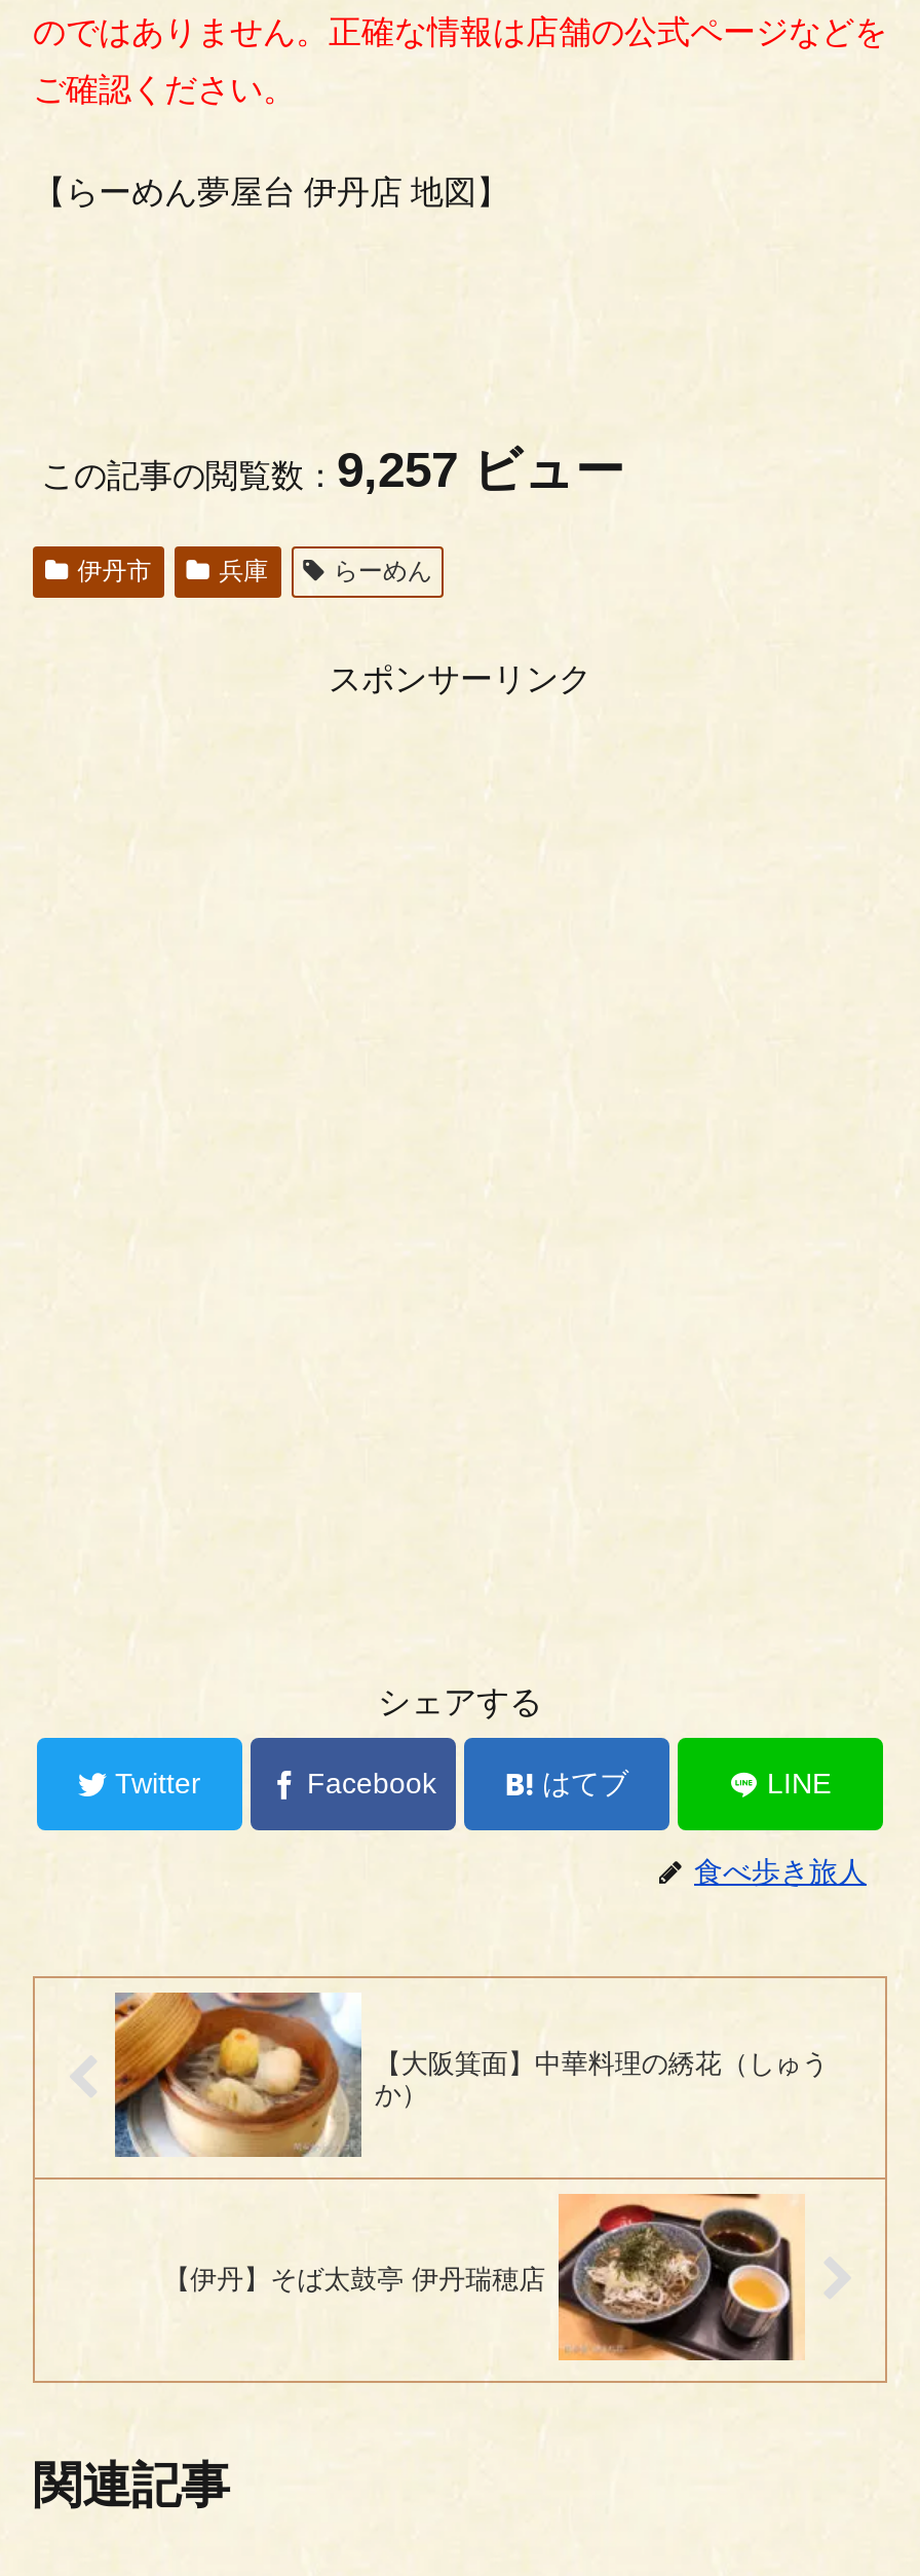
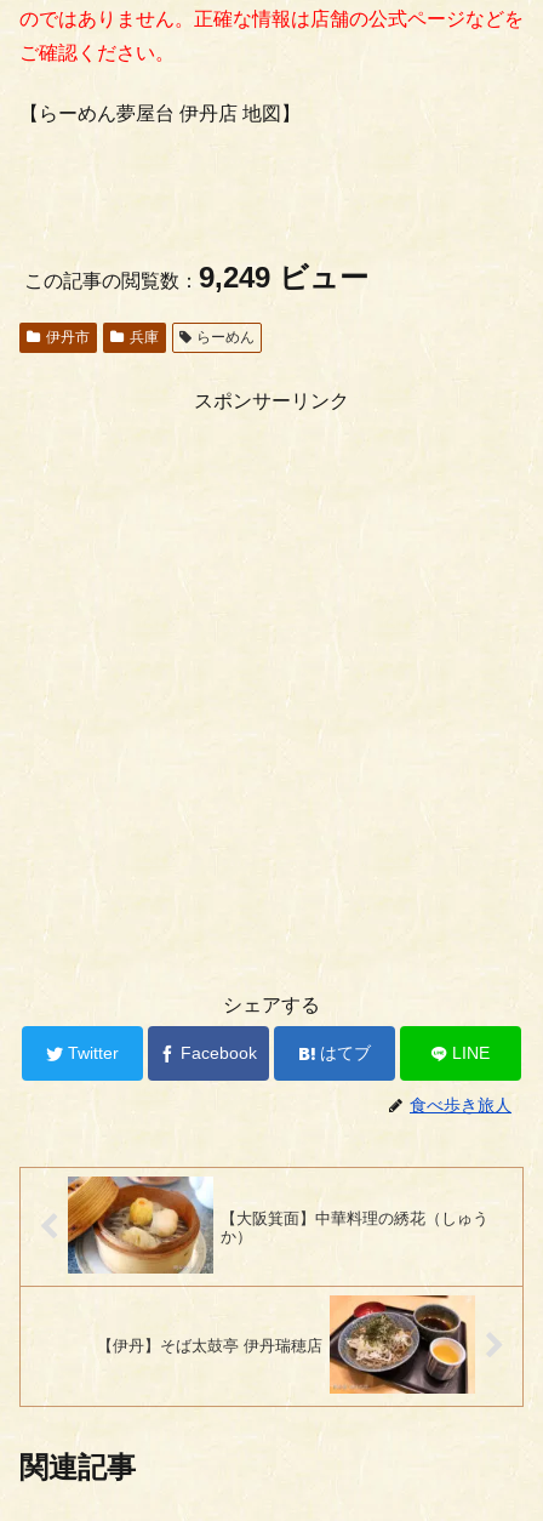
[33,441,624,497] この記事の閲覧数：9,257 ビュー -> [19,261,368,293] この記事の閲覧数：9,249 ビュー

